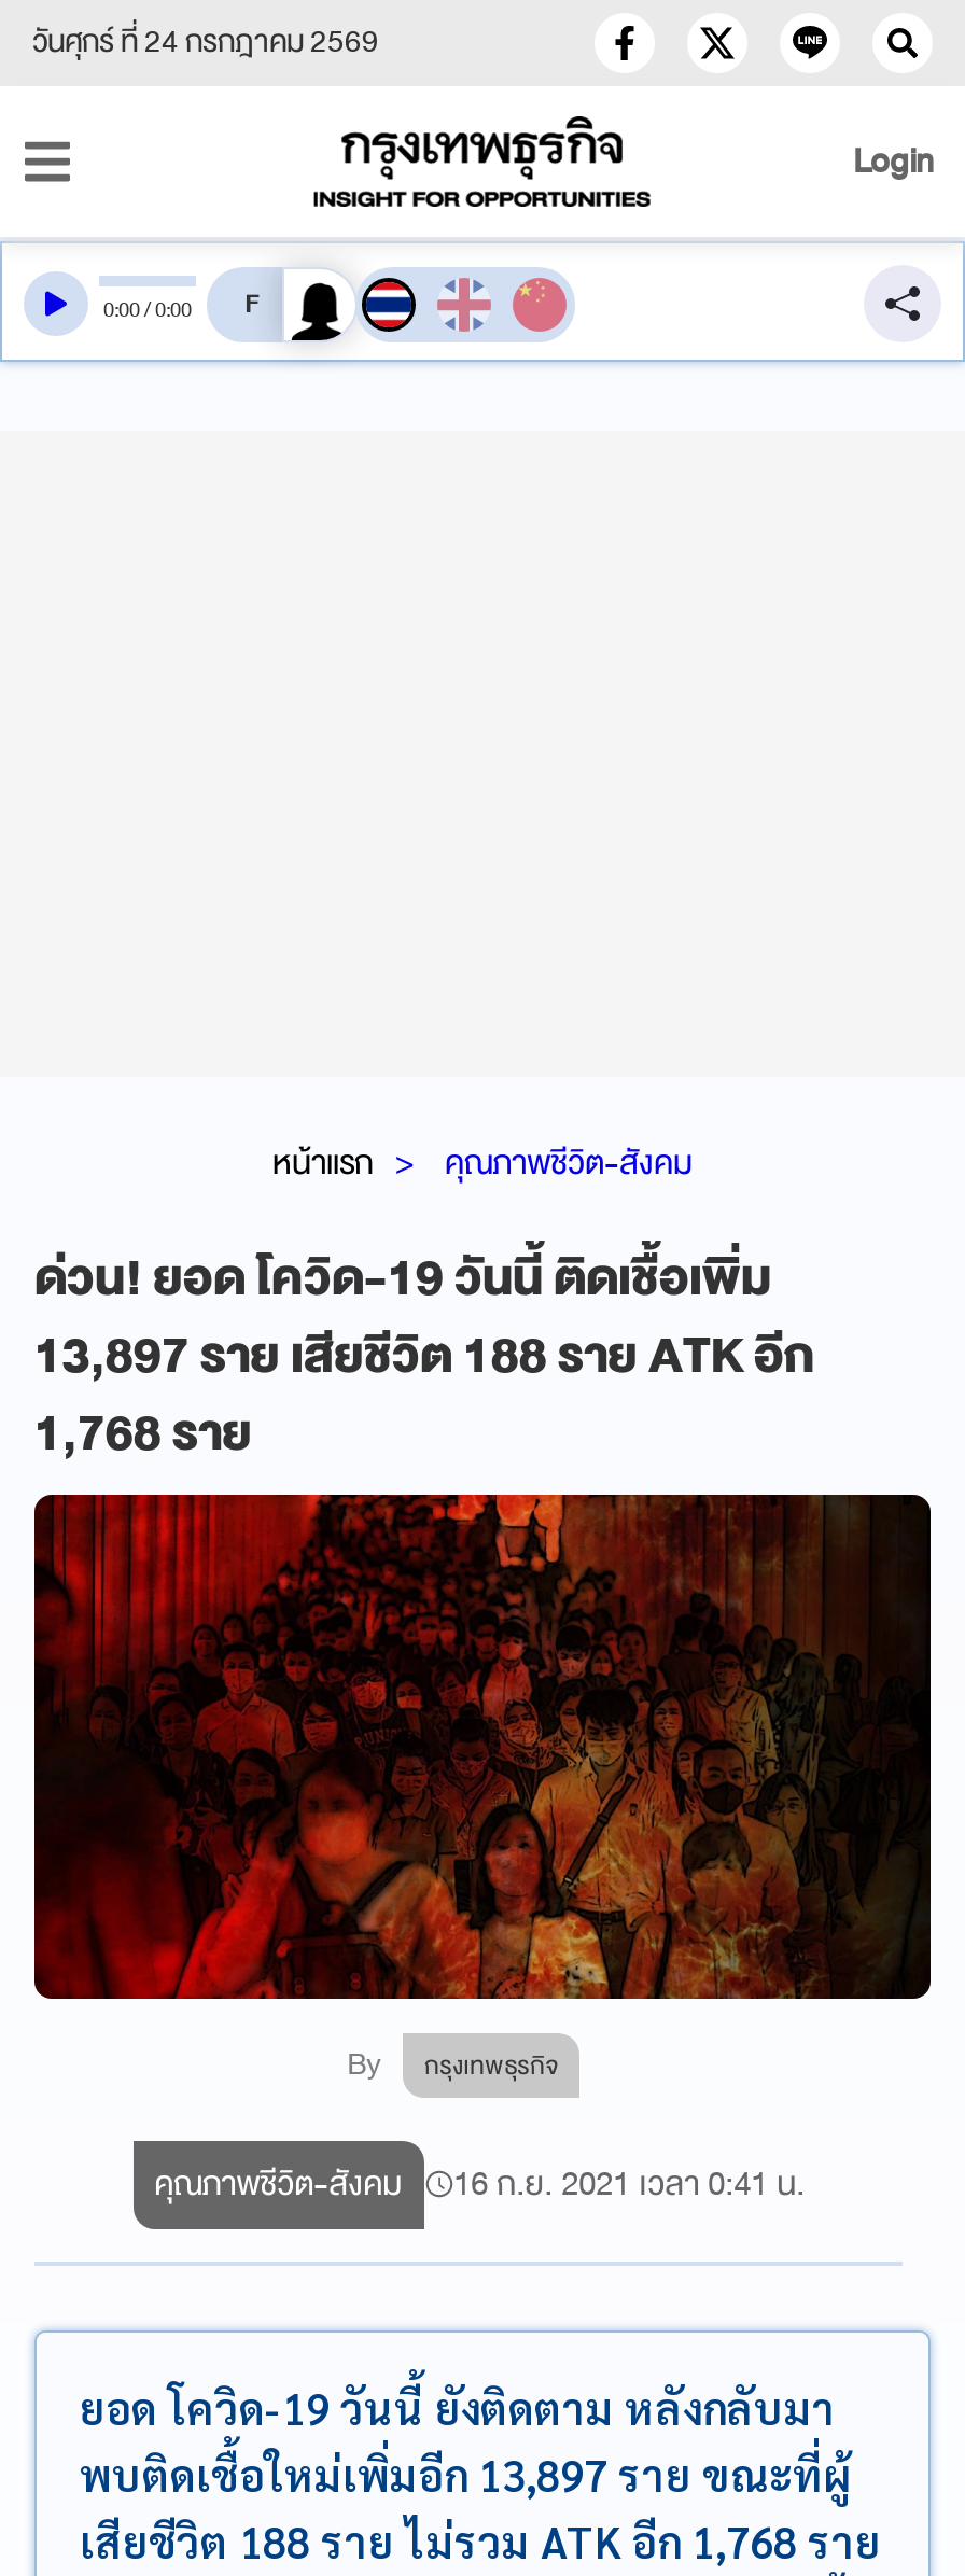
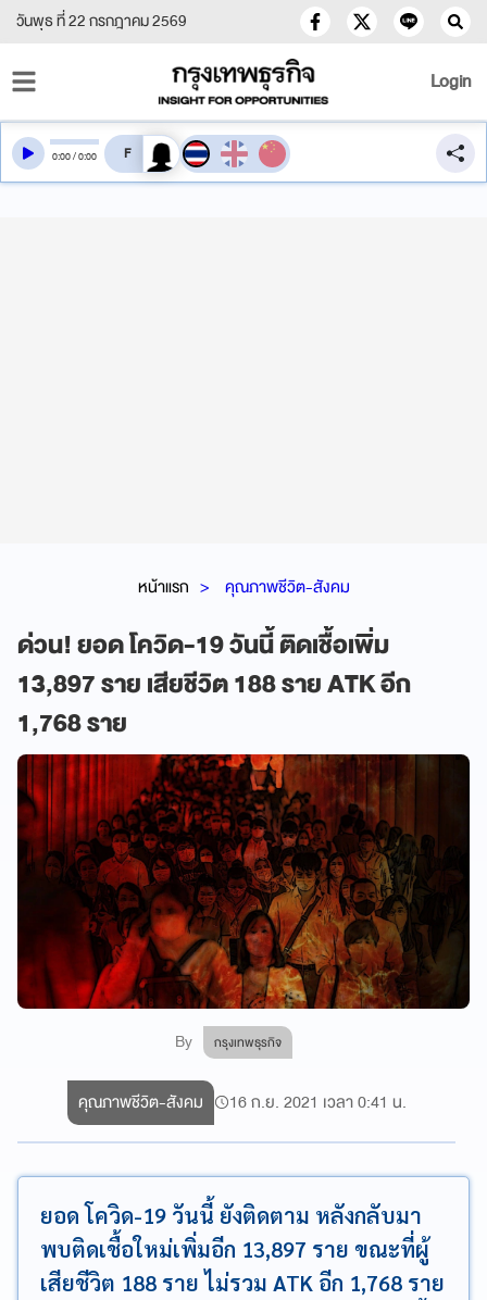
[32,15,379,69] วันศุกร์ ที่ 24 กรกฎาคม 2569 -> [16,8,187,35] วันพุธ ที่ 22 กรกฎาคม 2569

